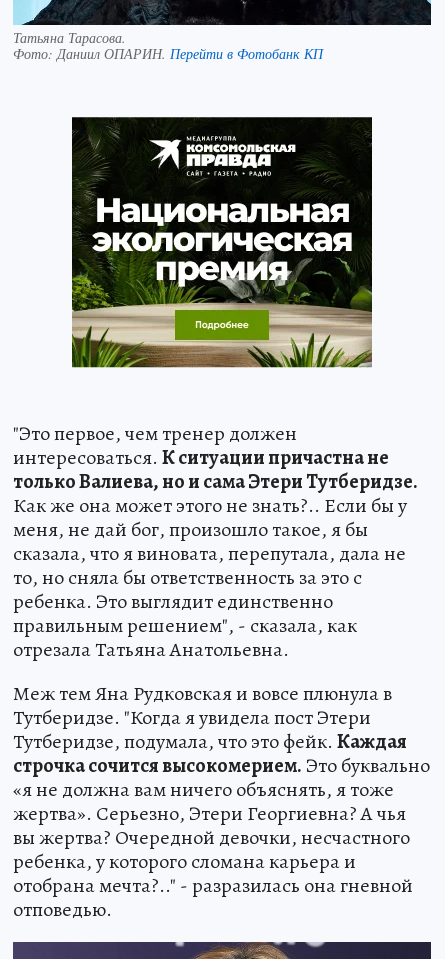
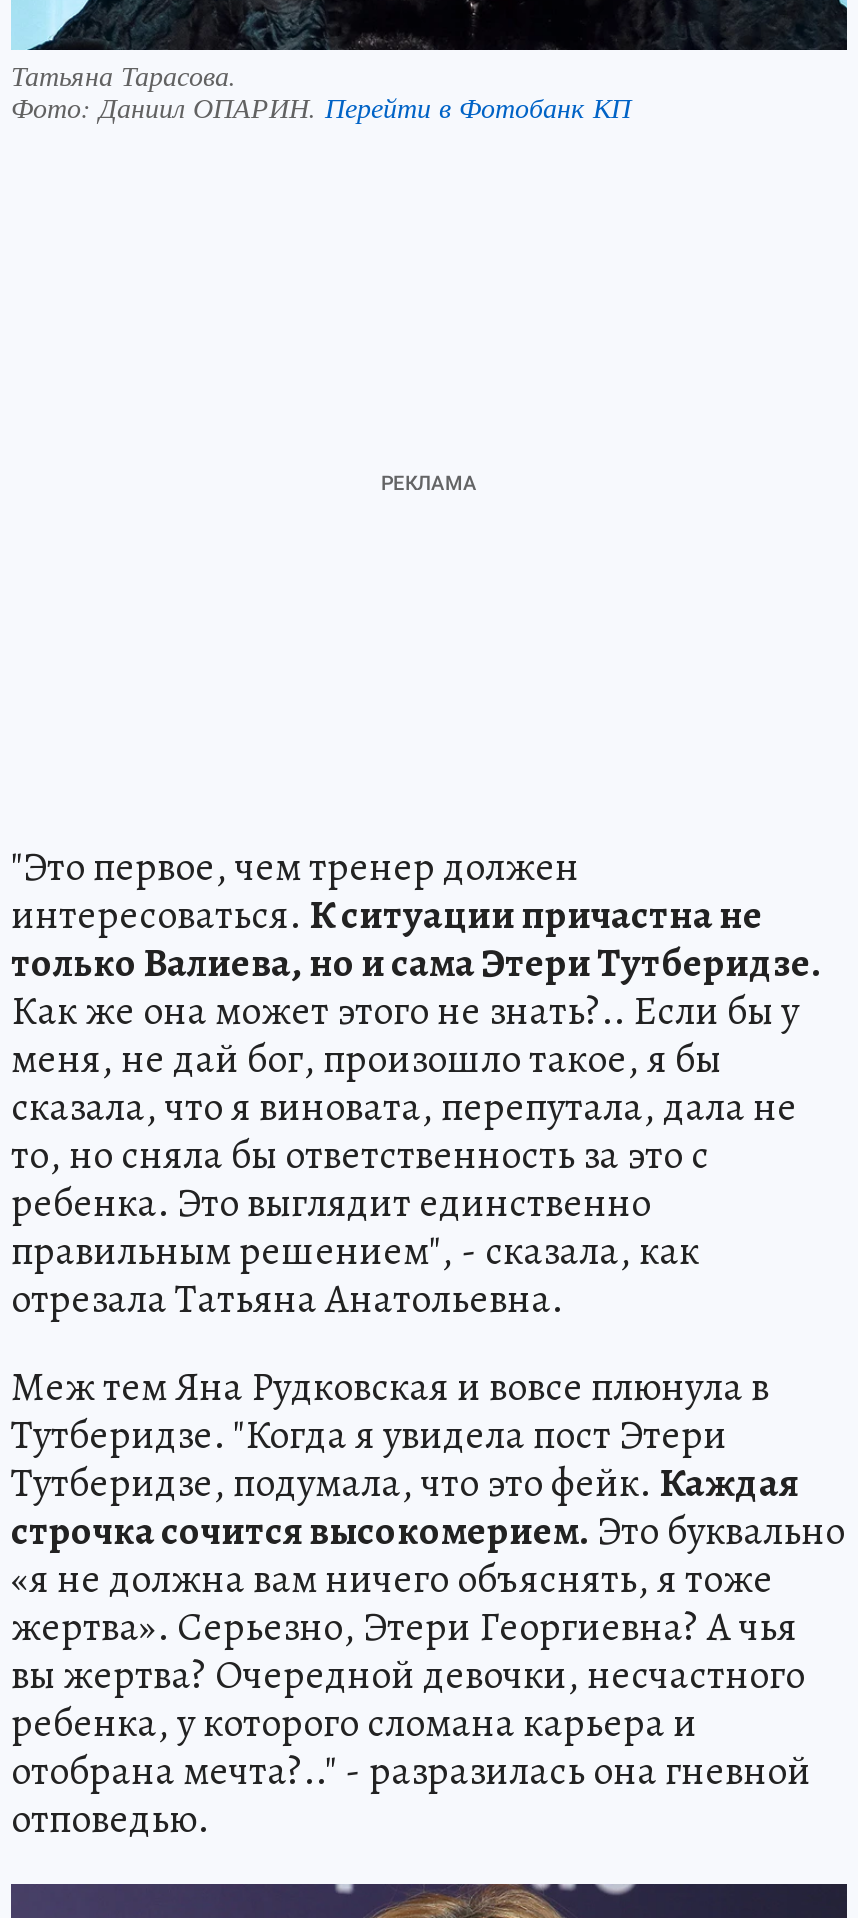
[71,116,373,368] [image] -> none

